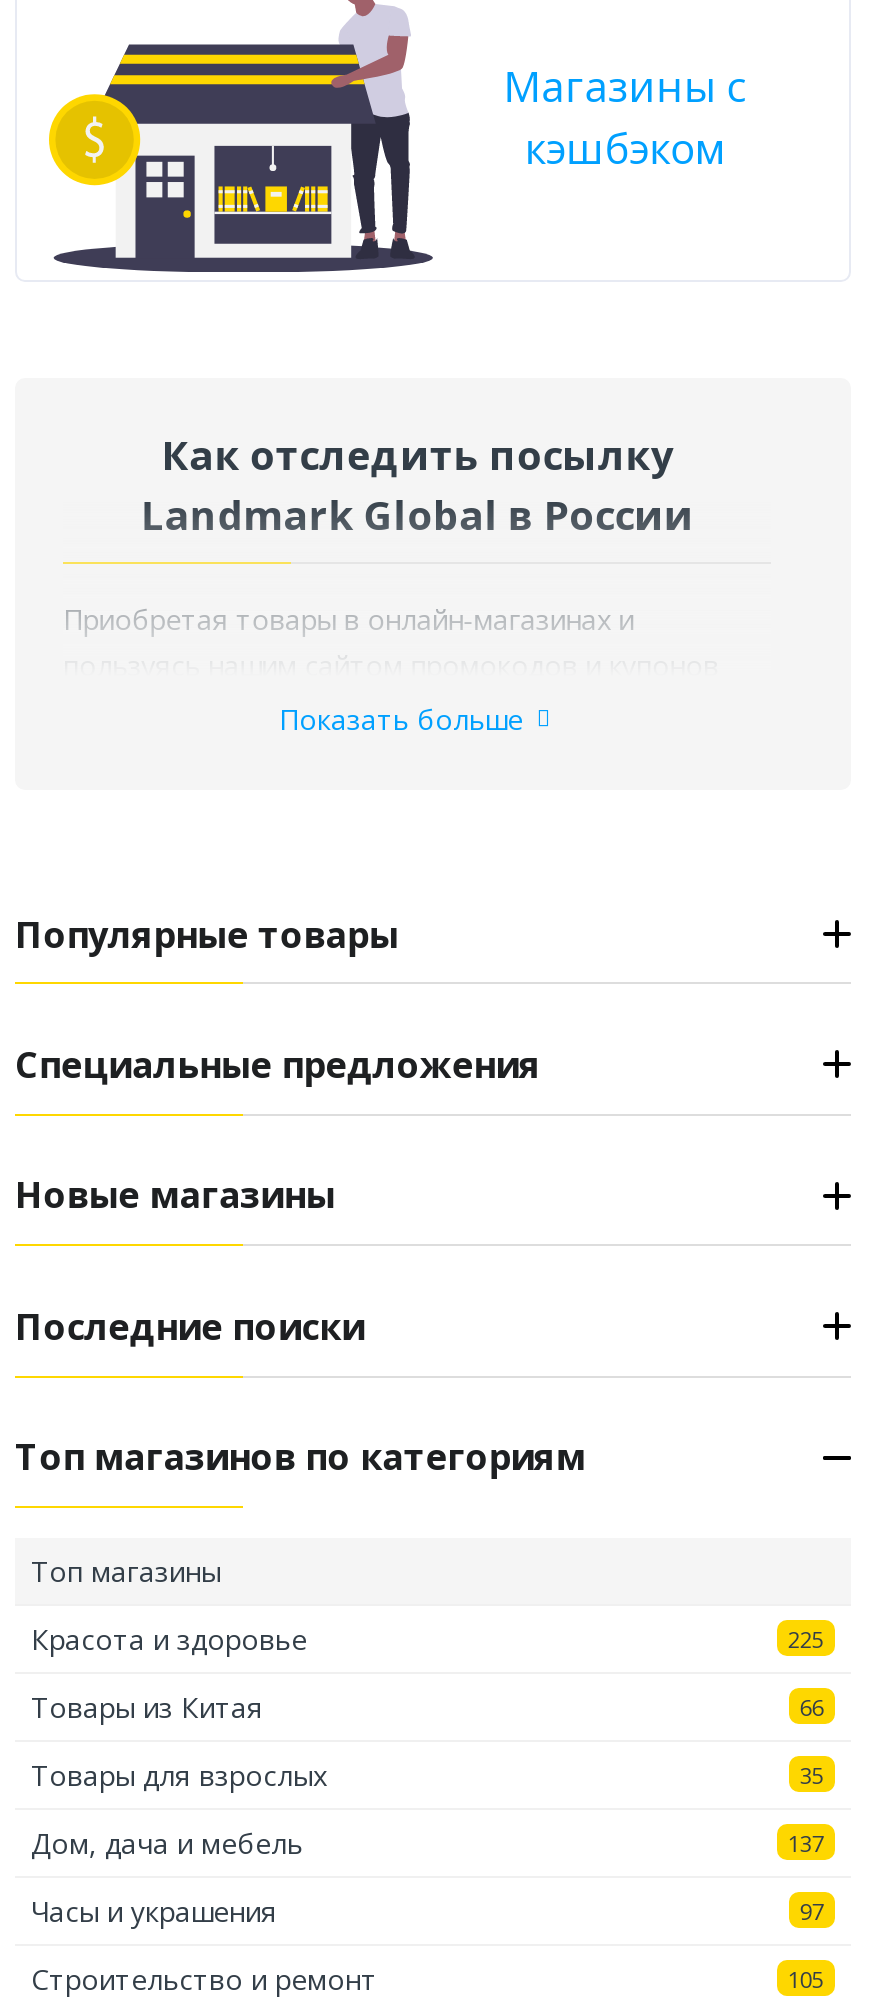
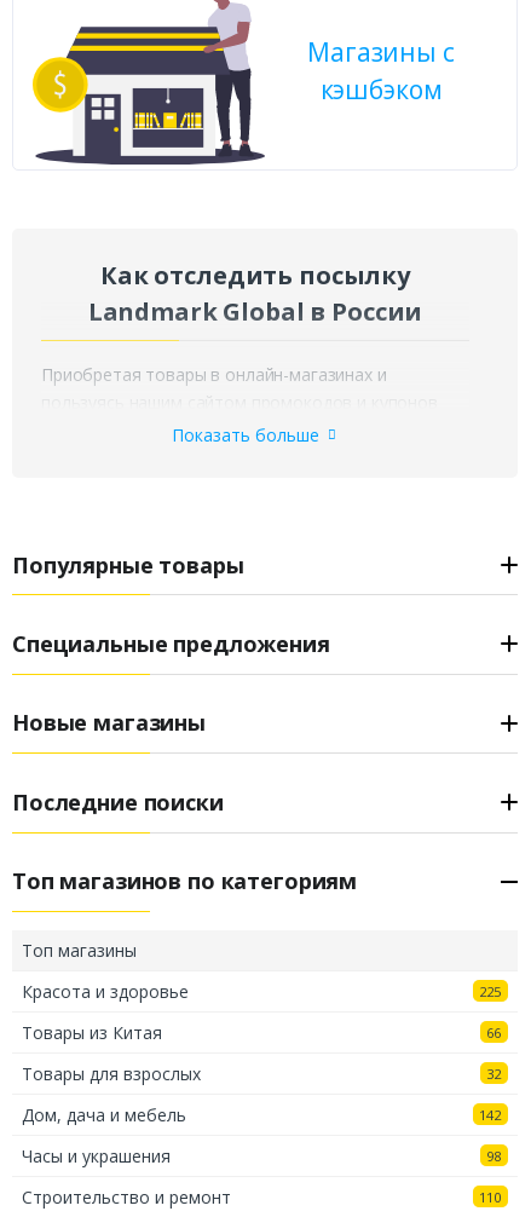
[800,1760,824,1790] 35 -> [487,1065,501,1083] 32
[788,1828,824,1858] 137 -> [479,1106,501,1124] 142
[800,1896,824,1926] 97 -> [487,1147,501,1165] 98
[788,1964,824,1994] 105 -> [479,1188,501,1206] 110

